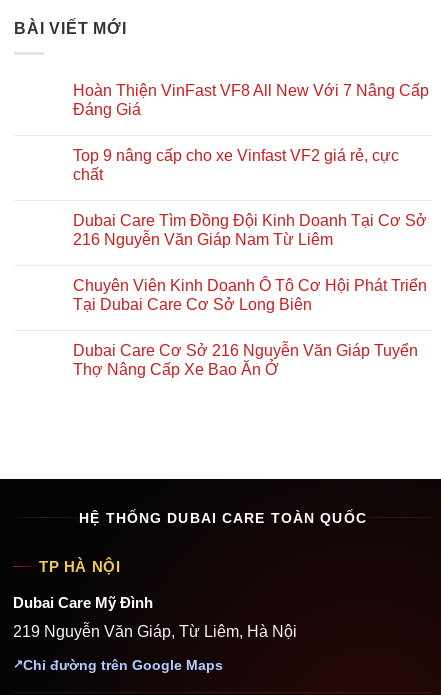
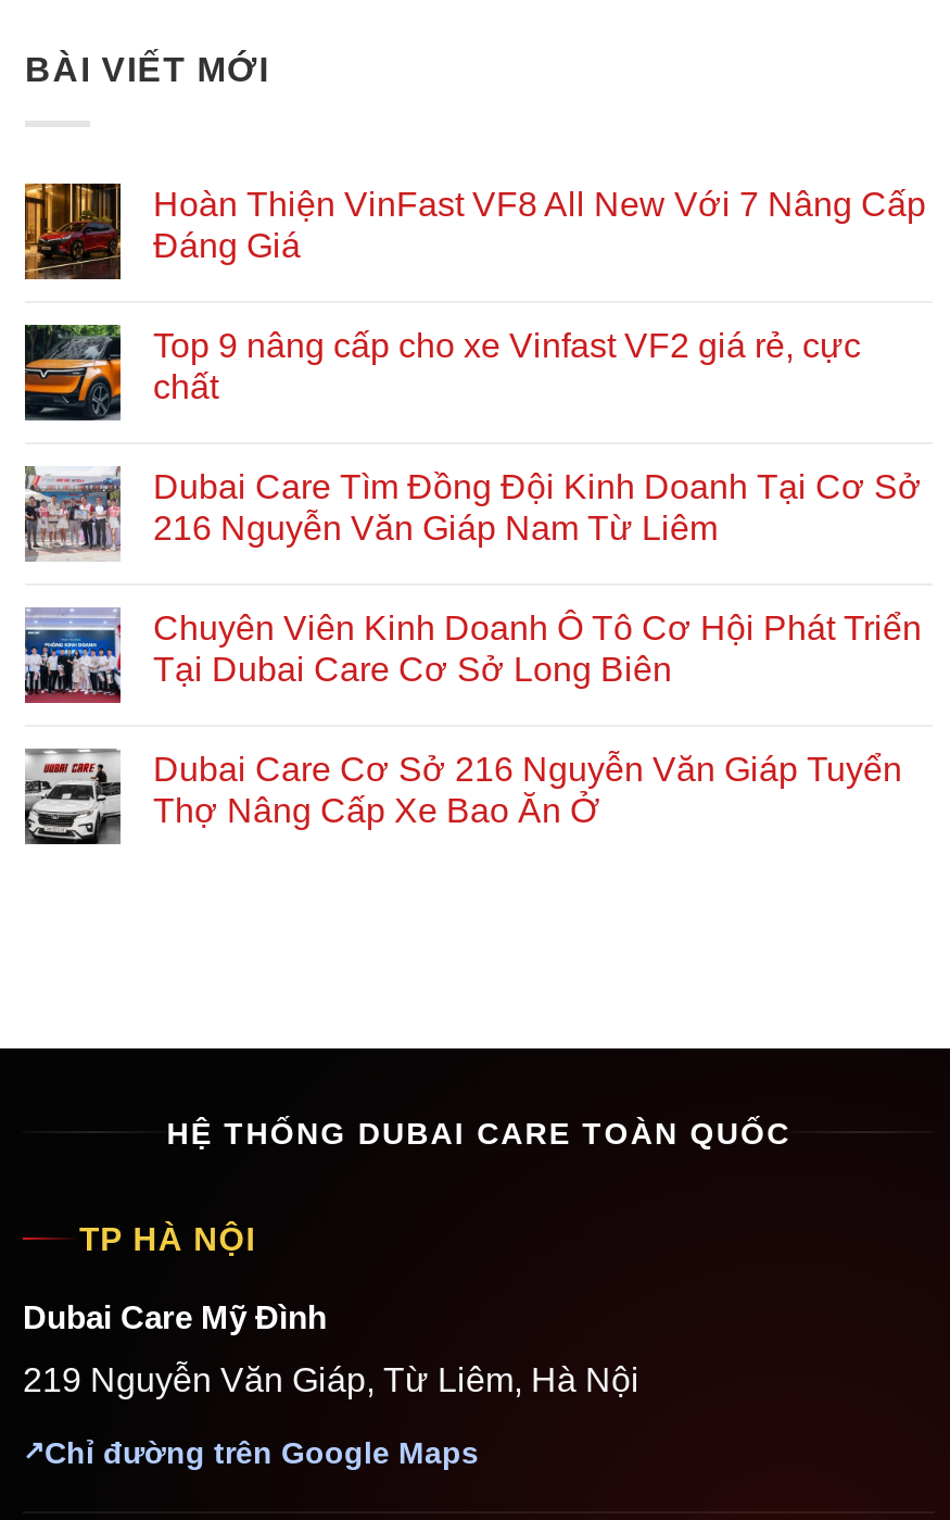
none -> [23,181,123,281] [image]
none -> [23,323,123,423] [image]
none -> [23,464,123,564] [image]
none -> [23,607,123,705] [image]
none -> [23,746,123,846] [image]

